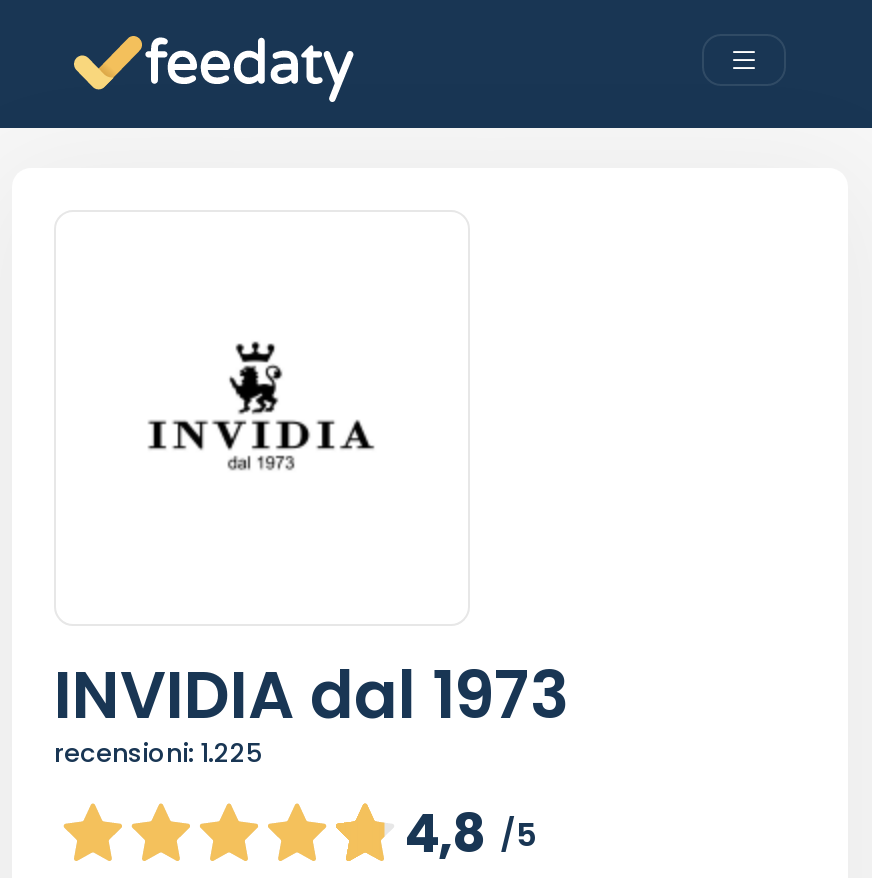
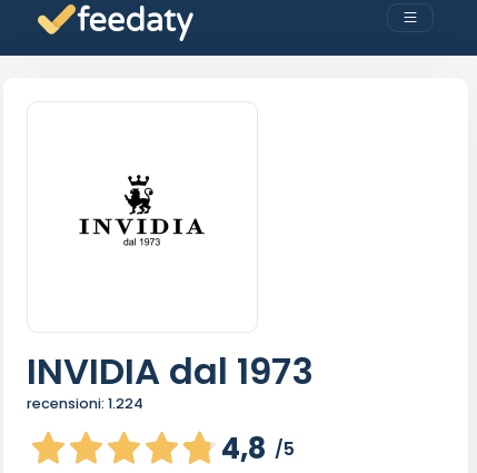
[54,737,262,771] recensioni: 1.225 -> [27,394,143,413] recensioni: 1.224

